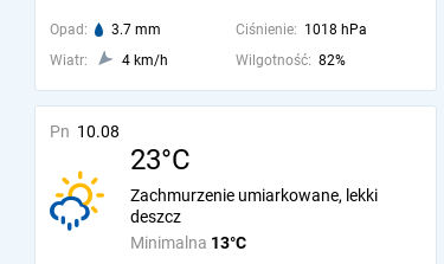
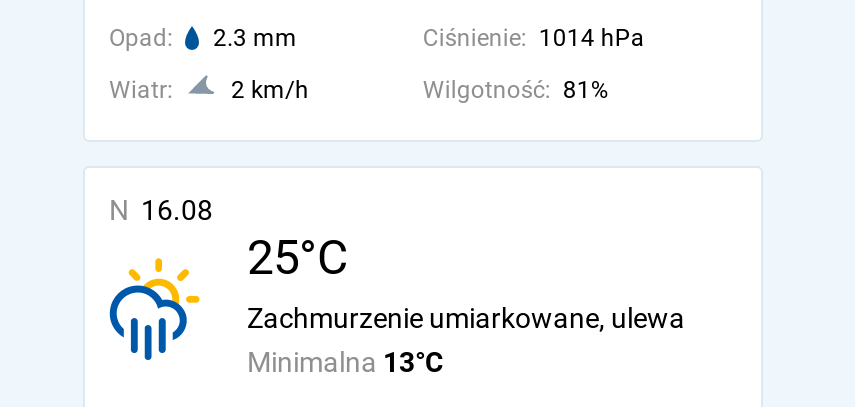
[50,21,161,38] Opad: 3.7 mm -> [109,24,297,52] Opad: 2.3 mm
[235,21,367,38] Ciśnienie: 1018 hPa -> [423,24,645,52] Ciśnienie: 1014 hPa
[122,52,346,69] 4 km/h | Wilgotność: 82% -> [231,76,609,104] 2 km/h | Wilgotność: 81%
[49,122,191,232] [image] | Pn 10.08 | 23°C -> [107,194,349,362] [image] | N 16.08 | 25°C
[130,186,378,226] Zachmurzenie umiarkowane, lekki | deszcz -> [247,302,685,334] Zachmurzenie umiarkowane, ulewa

